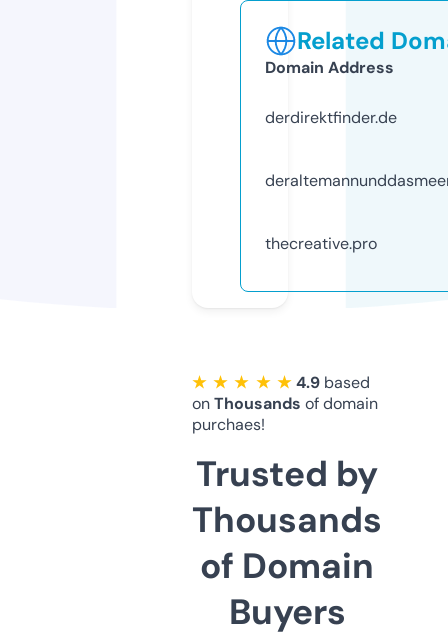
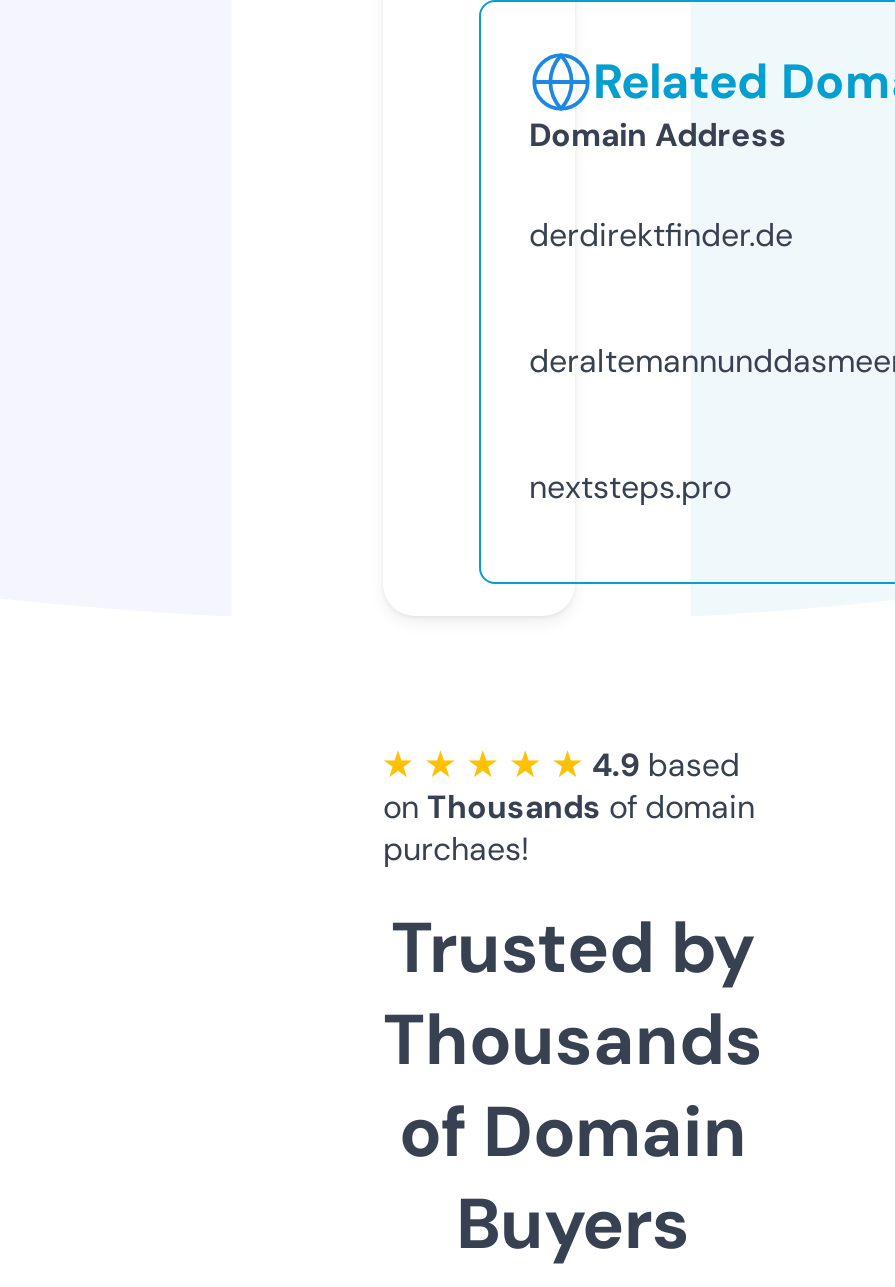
[265,233,377,254] thecreative.pro -> [529,466,731,508] nextsteps.pro

